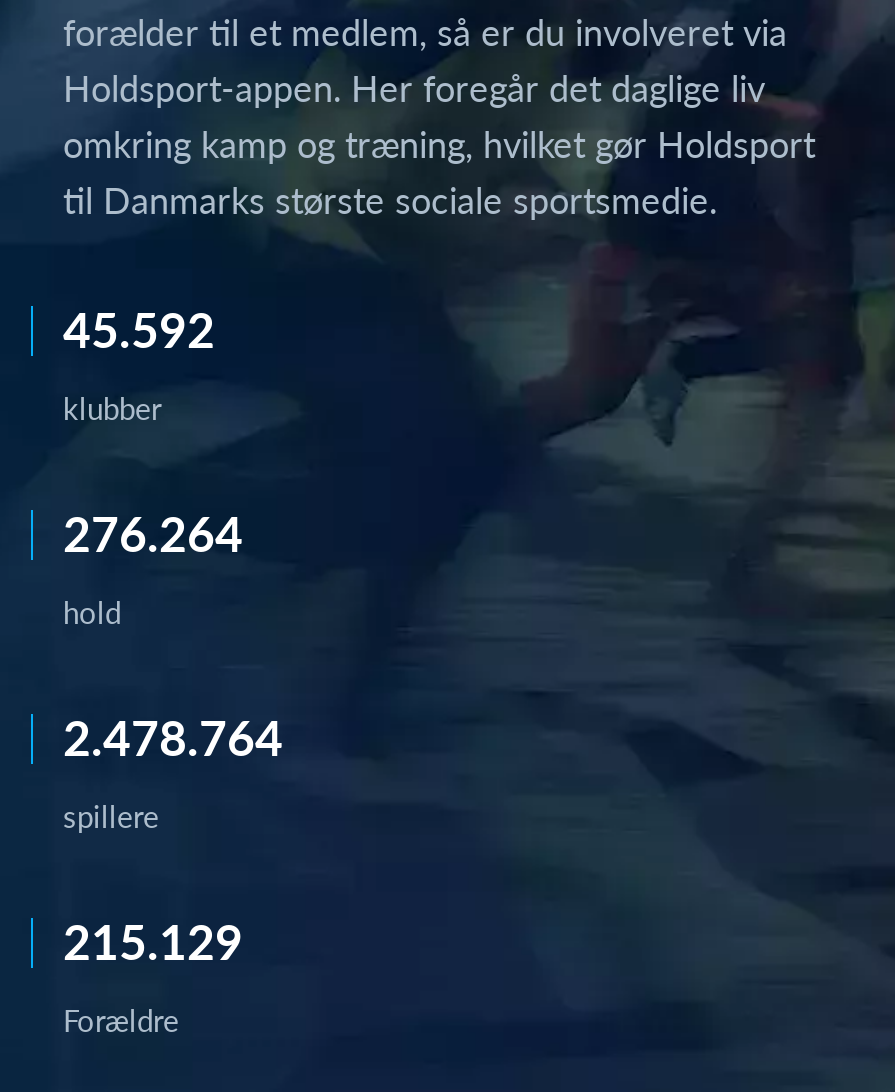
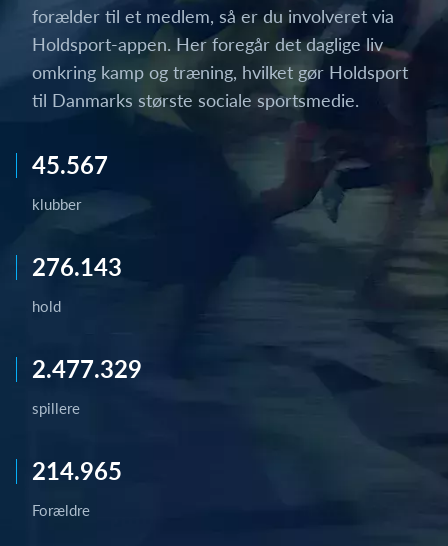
[63,300,215,358] 45.592 -> [32,150,108,179] 45.567
[63,504,243,562] 276.264 -> [32,252,122,281] 276.143
[63,708,283,766] 2.478.764 -> [32,354,142,383] 2.477.329
[63,912,243,970] 215.129 -> [32,456,122,485] 214.965

